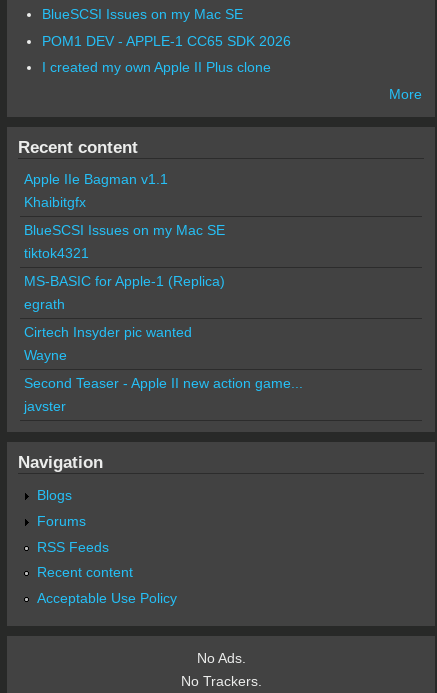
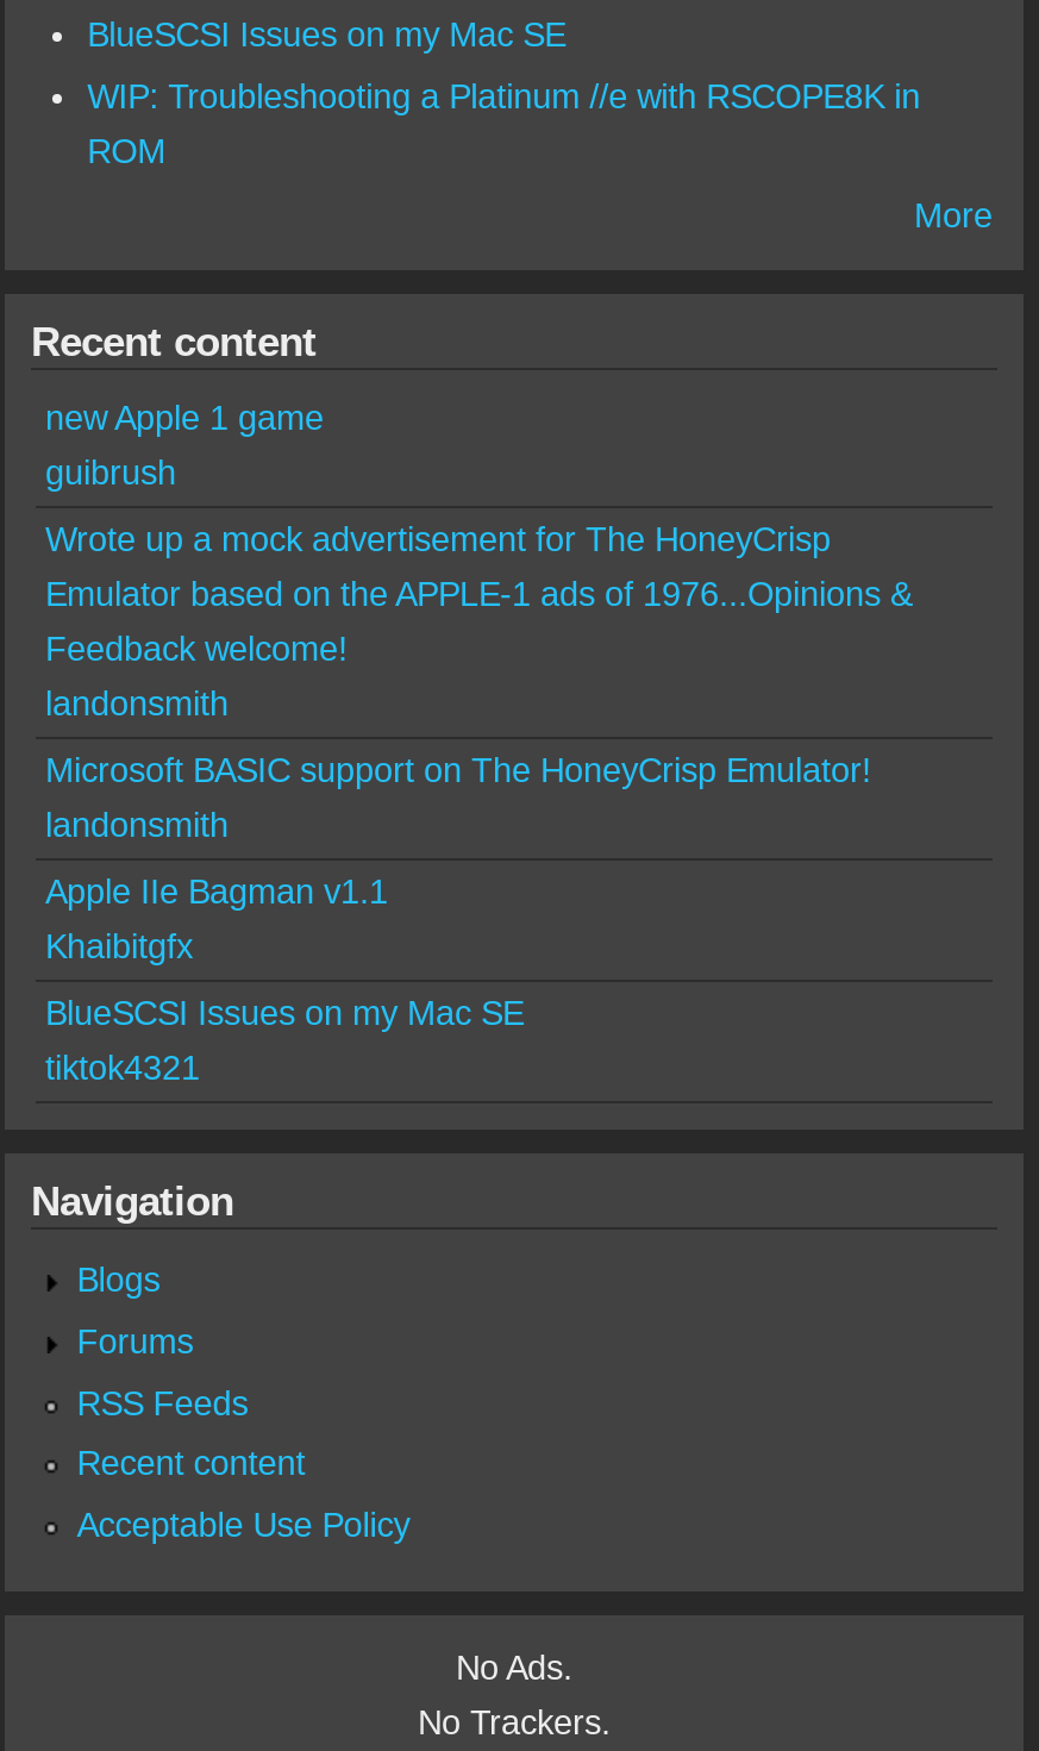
[42,33,291,75] POM1 DEV - APPLE-1 CC65 SDK 2026 | I created my own Apple II Plus clone -> [87,78,920,171] WIP: Troubleshooting a Platinum //e with RSCOPE8K in | ROM
none -> [45,399,912,844] new Apple 1 game | guibrush | Wrote up a mock advertisement for The HoneyCrisp | Emulator based on the APPLE-1 ads of 1976...Opinions & | Feedback welcome! | landonsmith | Microsoft BASIC support on The HoneyCrisp Emulator! | landonsmith
moved [24,171,225,261] -> [45,872,524,1087]: Apple IIe Bagman v1.1 | Khaibitgfx | BlueSCSI Issues on my Mac SE | tiktok4321
[24,273,303,414] MS-BASIC for Apple-1 (Replica) | egrath | Cirtech Insyder pic wanted | Wayne | Second Teaser - Apple II new action game... | javster -> none

